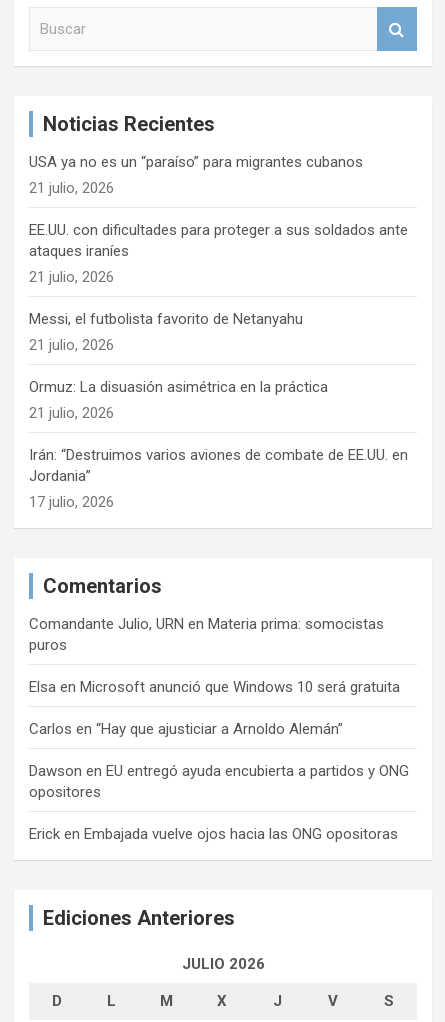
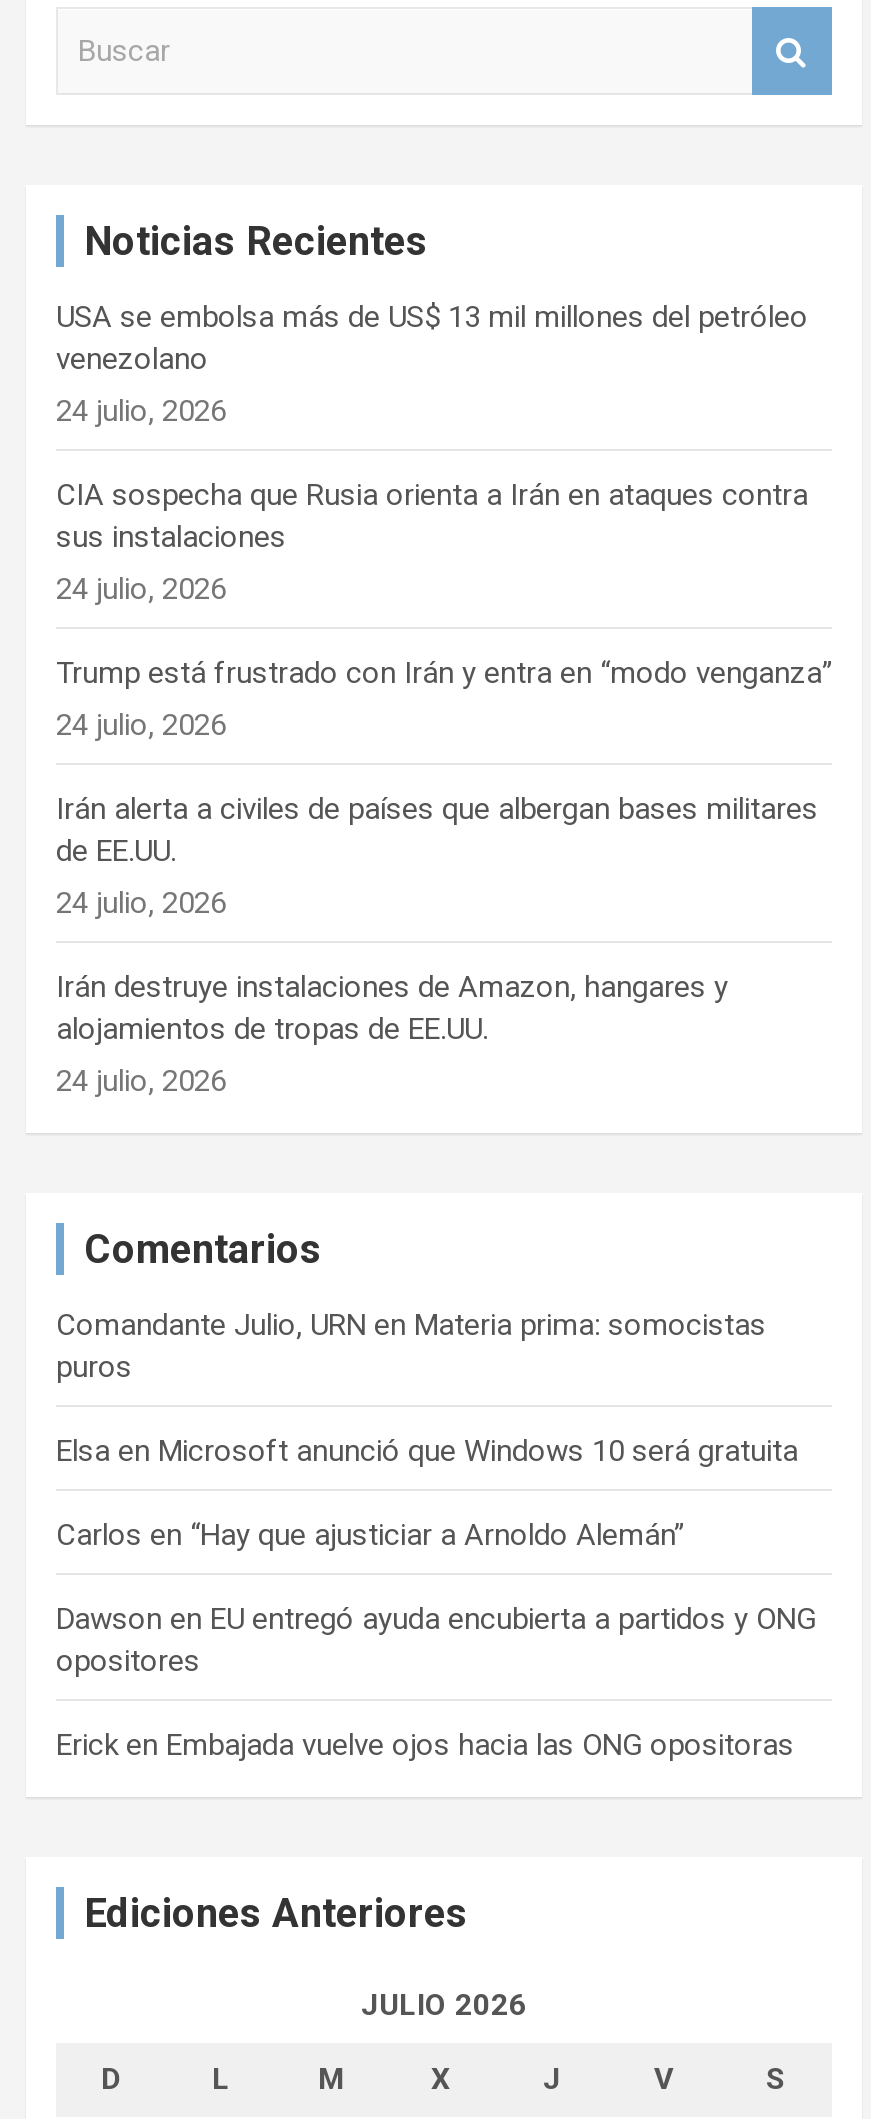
[29,153,363,197] USA ya no es un “paraíso” para migrantes cubanos | 21 julio, 2026 -> [56,300,808,430] USA se embolsa más de US$ 13 mil millones del petróleo | venezolano | 24 julio, 2026
[29,221,408,286] EE.UU. con dificultades para proteger a sus soldados ante | ataques iraníes | 21 julio, 2026 -> [56,478,808,608] CIA sospecha que Rusia orienta a Irán en ataques contra | sus instalaciones | 24 julio, 2026
[29,310,303,354] Messi, el futbolista favorito de Netanyahu | 21 julio, 2026 -> [56,656,832,744] Trump está frustrado con Irán y entra en “modo venganza” | 24 julio, 2026
[29,378,328,422] Ormuz: La disuasión asimétrica en la práctica | 21 julio, 2026 -> [56,792,818,922] Irán alerta a civiles de países que albergan bases militares | de EE.UU. | 24 julio, 2026
[29,446,408,511] Irán: “Destruimos varios aviones de combate de EE.UU. en | Jordania” | 17 julio, 2026 -> [56,970,728,1100] Irán destruye instalaciones de Amazon, hangares y | alojamientos de tropas de EE.UU. | 24 julio, 2026

